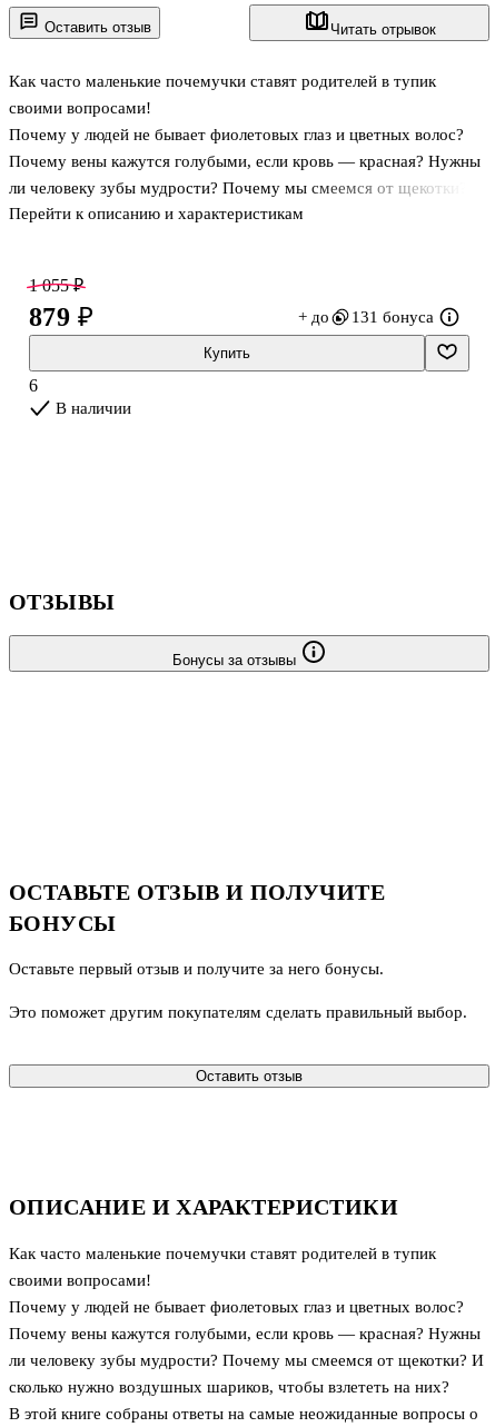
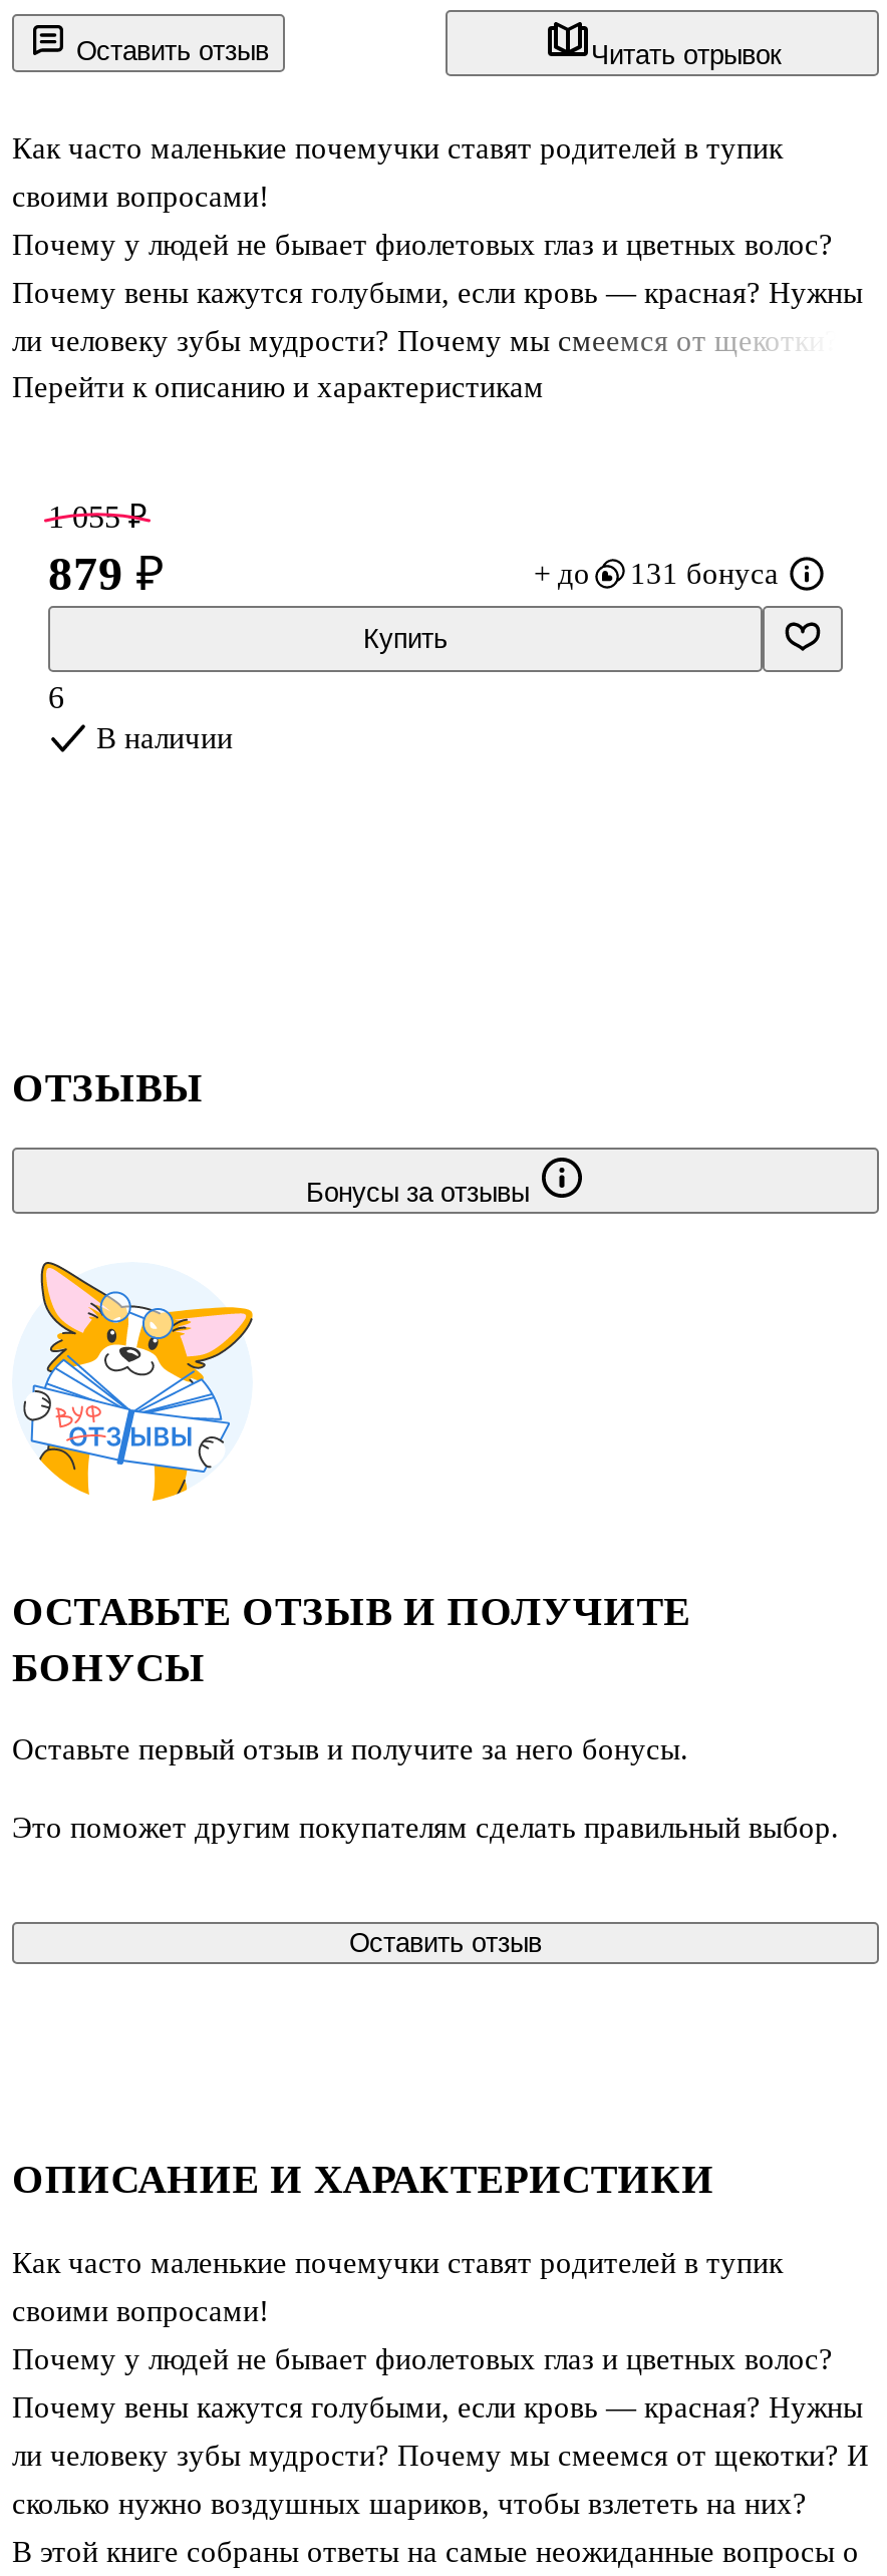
none -> [20,1260,255,1503] [image]

